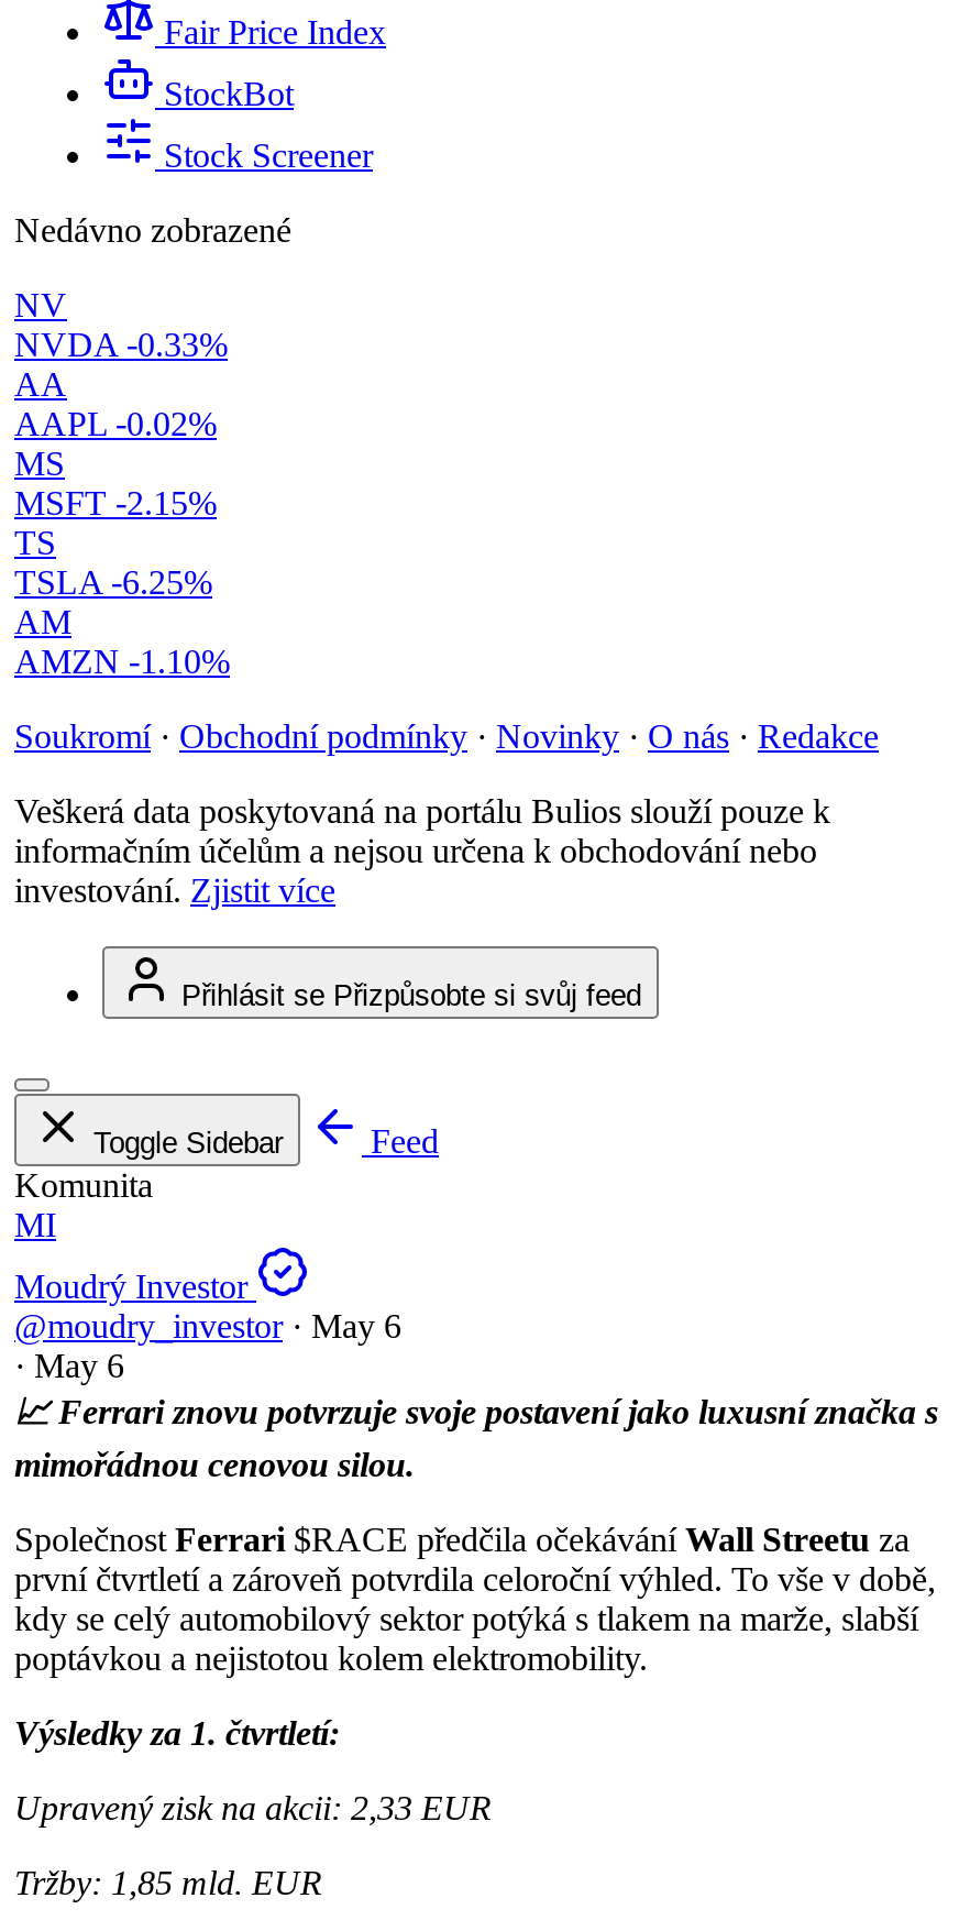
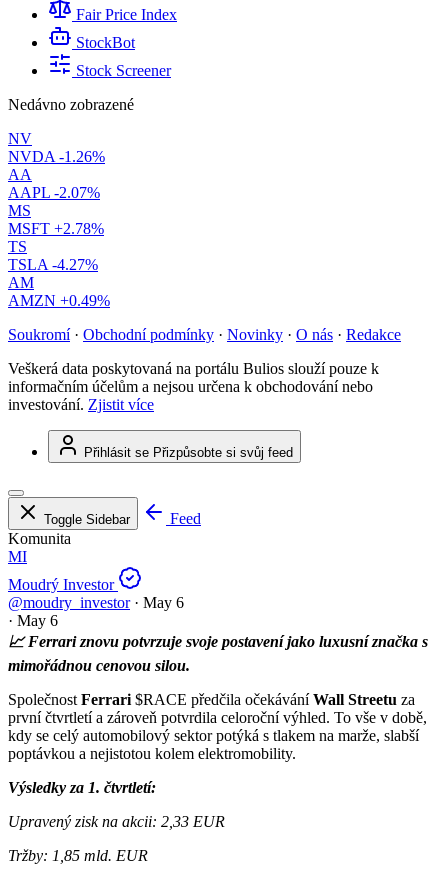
[14,326,228,363] NVDA -0.33% -> [8,148,105,165] NVDA -1.26%
[14,405,217,443] AAPL -0.02% -> [8,184,100,201] AAPL -2.07%
[14,484,217,522] MSFT -2.15% -> [8,220,104,237] MSFT +2.78%
[14,564,212,601] TSLA -6.25% -> [8,256,98,273] TSLA -4.27%
[14,643,230,680] AMZN -1.10% -> [8,292,110,309] AMZN +0.49%

